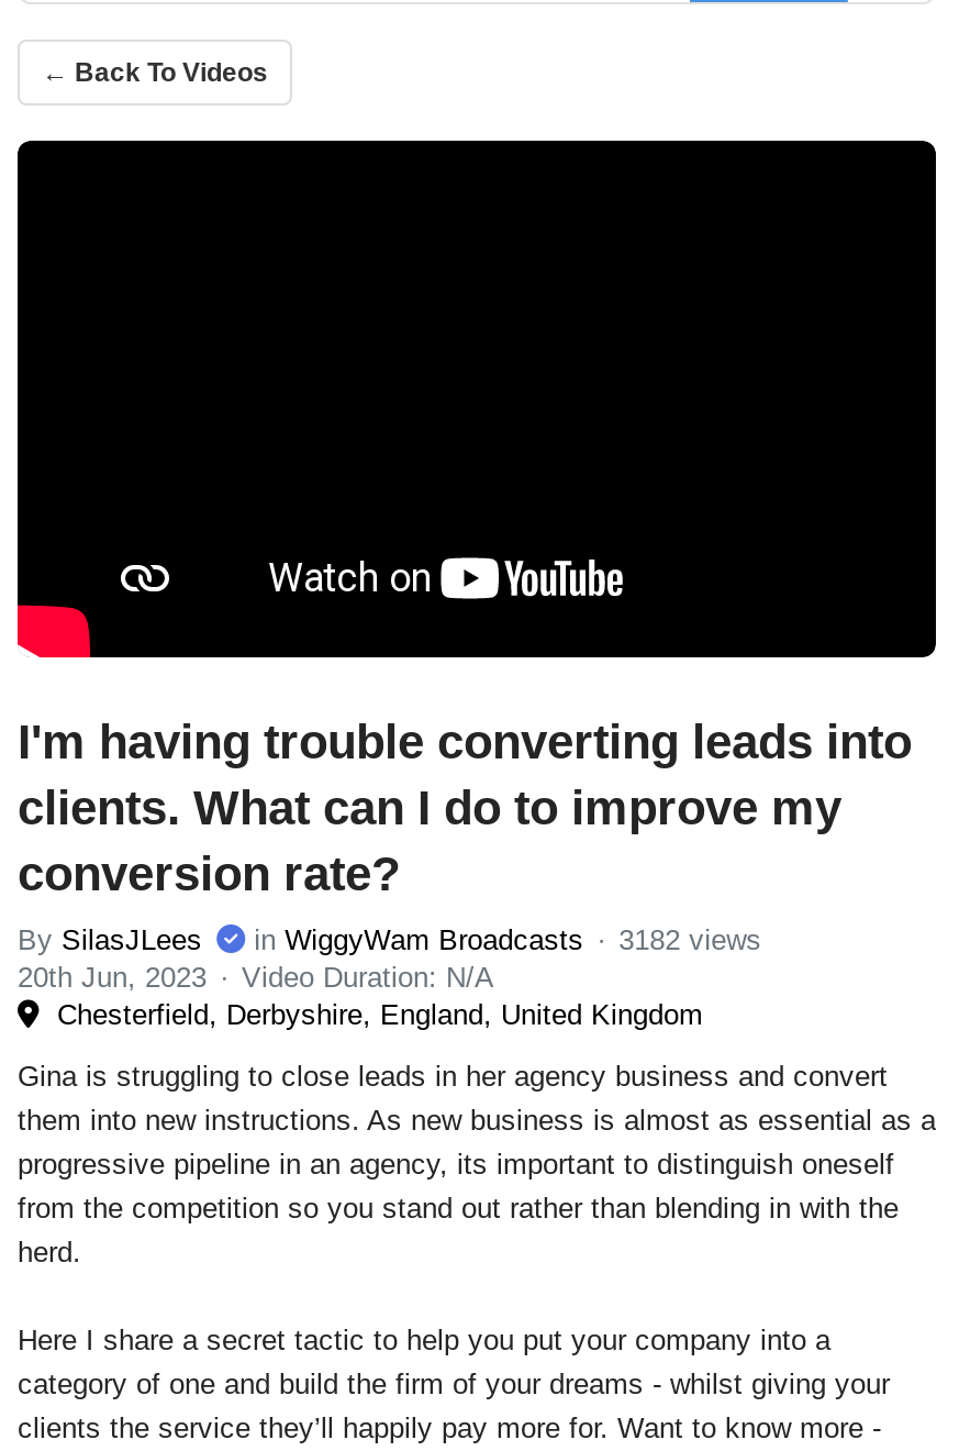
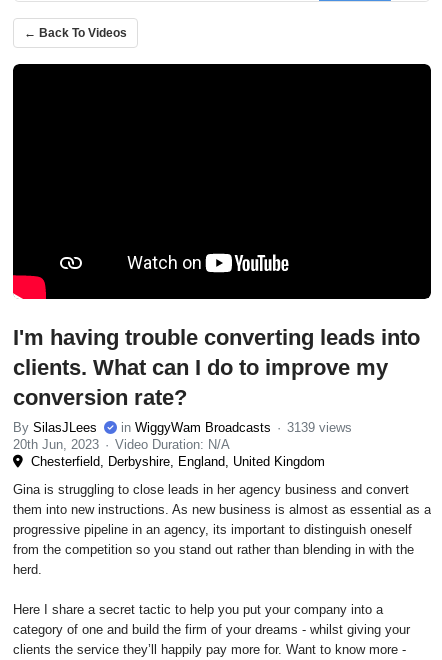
[18,922,761,955] By SilasJLees in WiggyWam Broadcasts 3182 views -> [13,420,352,435] By SilasJLees in WiggyWam Broadcasts 3139 views

